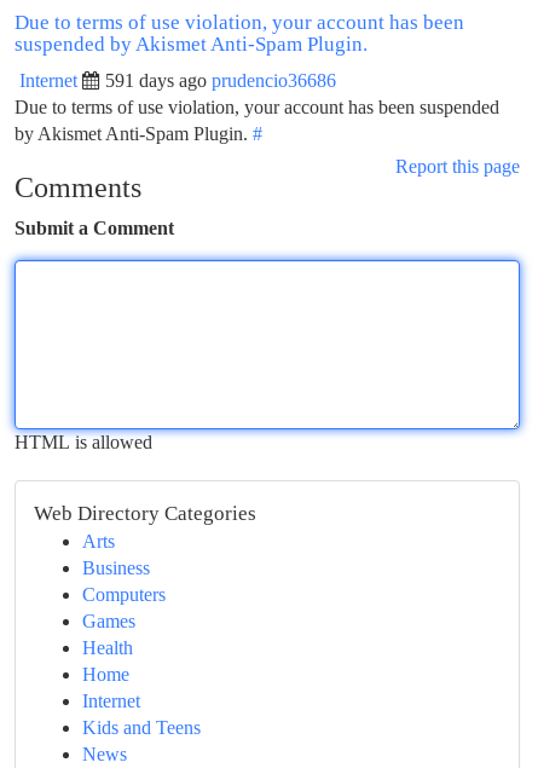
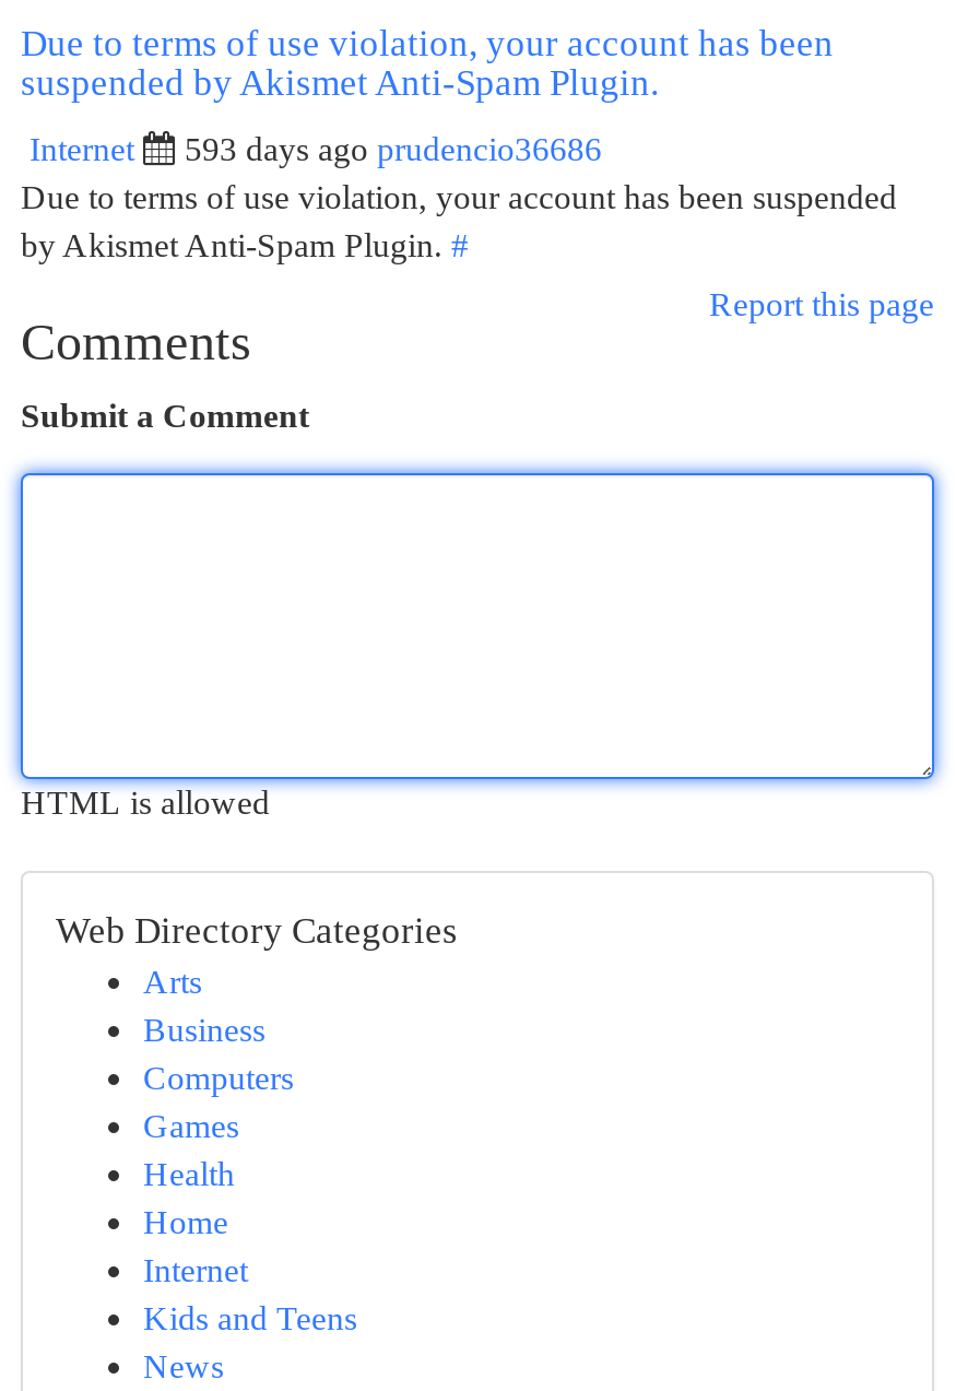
[105,70,336,91] 591 days ago prudencio36686 -> [185,130,602,167] 593 days ago prudencio36686

